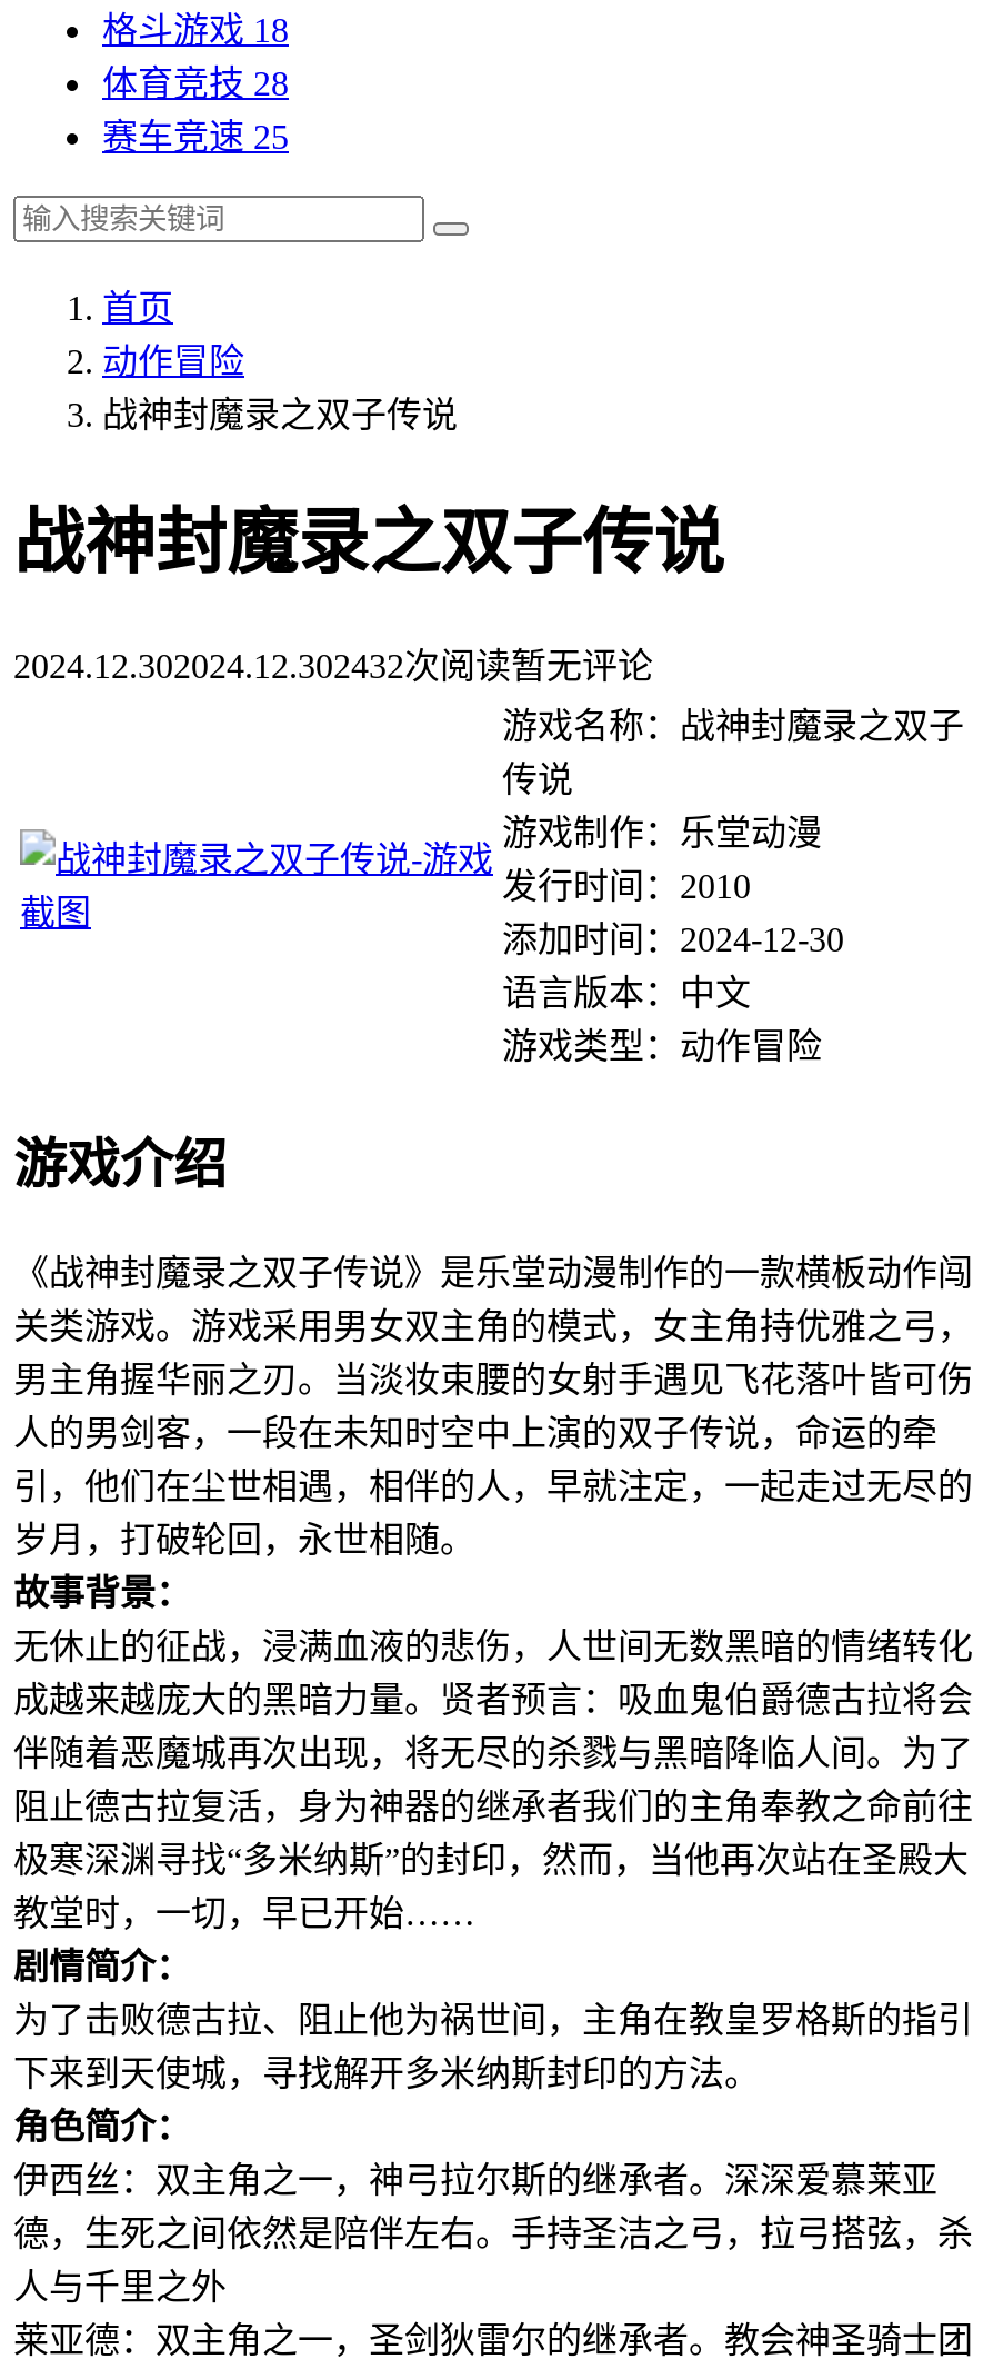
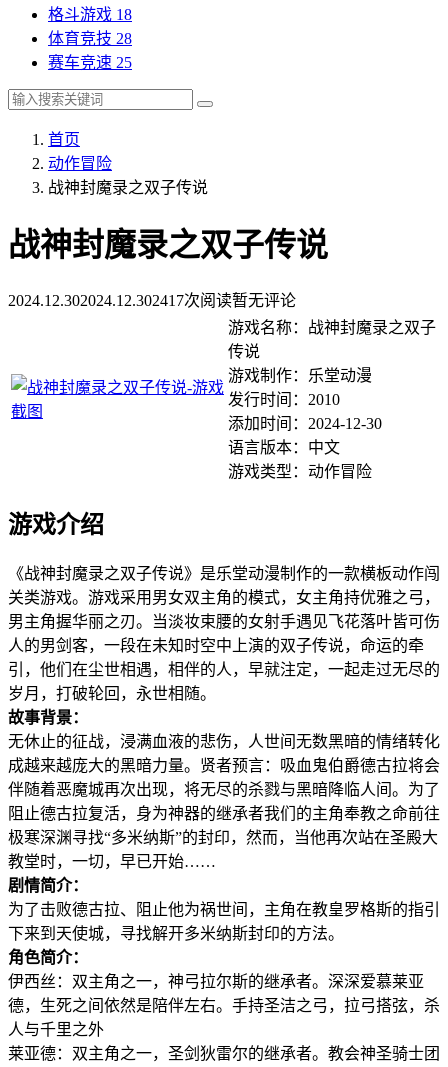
[13,647,653,685] 2024.12.302024.12.302432次阅读暂无评论 -> [8,292,296,309] 2024.12.302024.12.302417次阅读暂无评论

